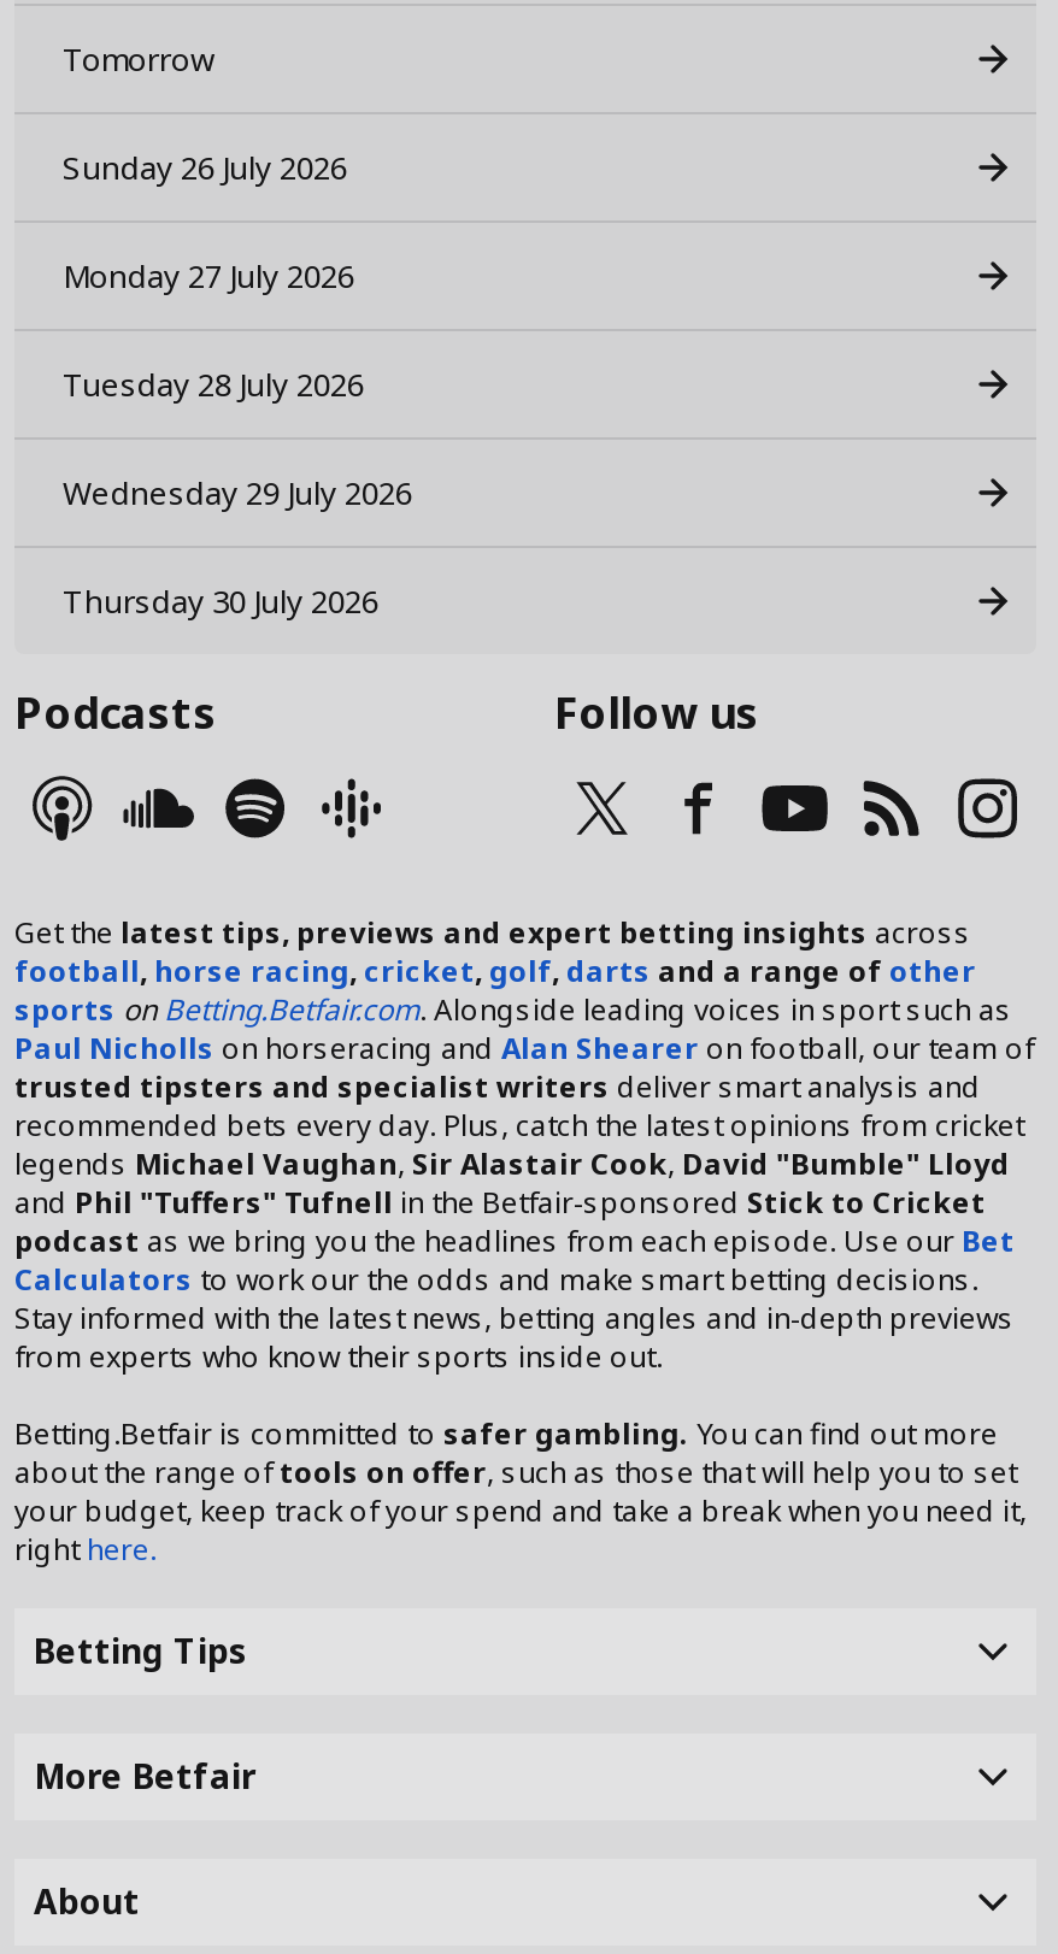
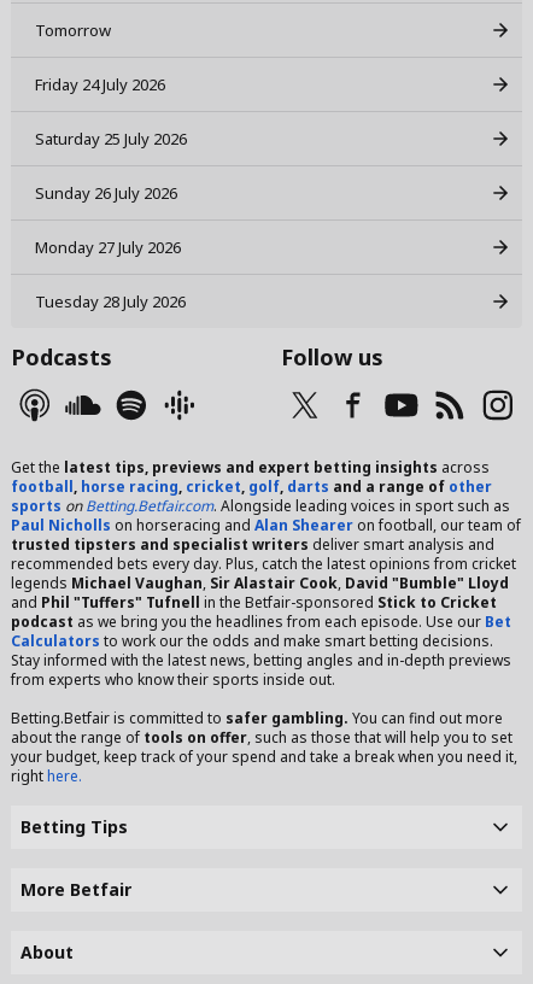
none -> [35,74,187,150] Friday 24 July 2026 | Saturday 25 July 2026
moved [63,146,364,406] -> [35,182,186,312]: Sunday 26 July 2026 | Monday 27 July 2026 | Tuesday 28 July 2026
[63,471,412,623] Wednesday 29 July 2026 | Thursday 30 July 2026 -> none

